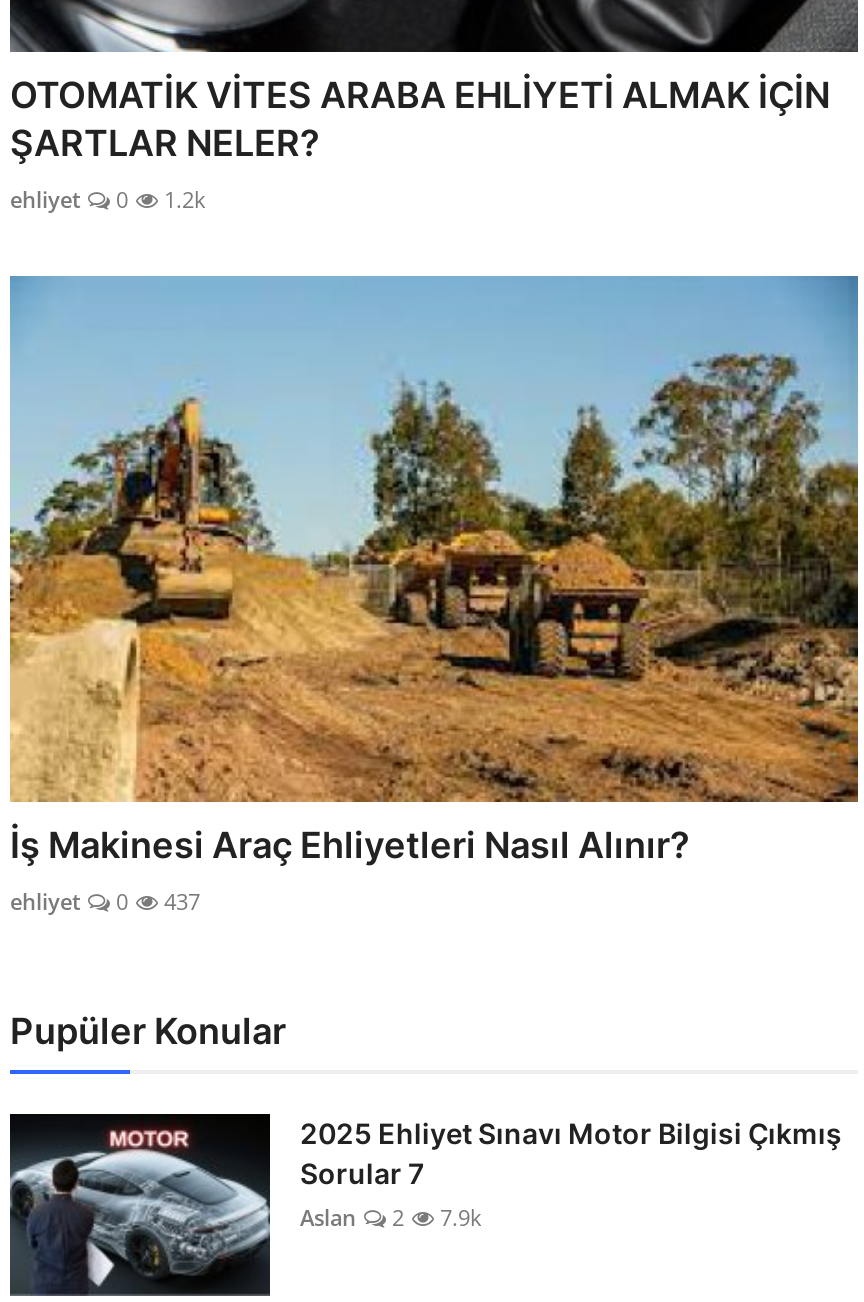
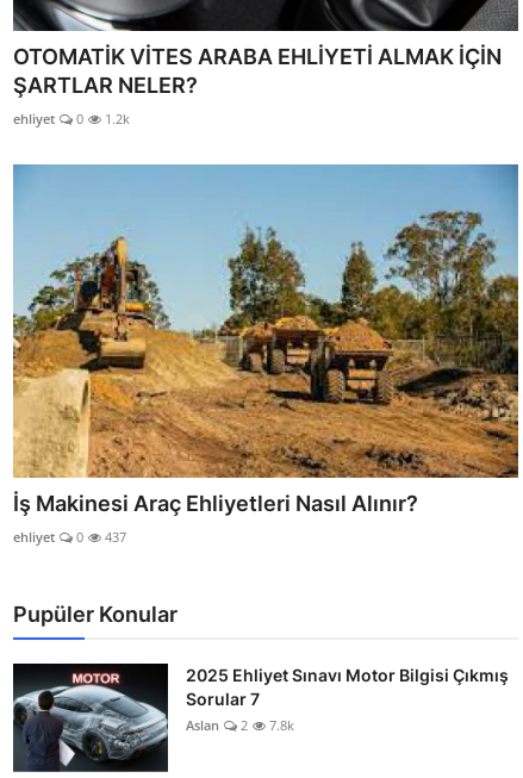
[300,1201,482,1231] Aslan 2 7.9k -> [186,716,294,733] Aslan 2 7.8k

